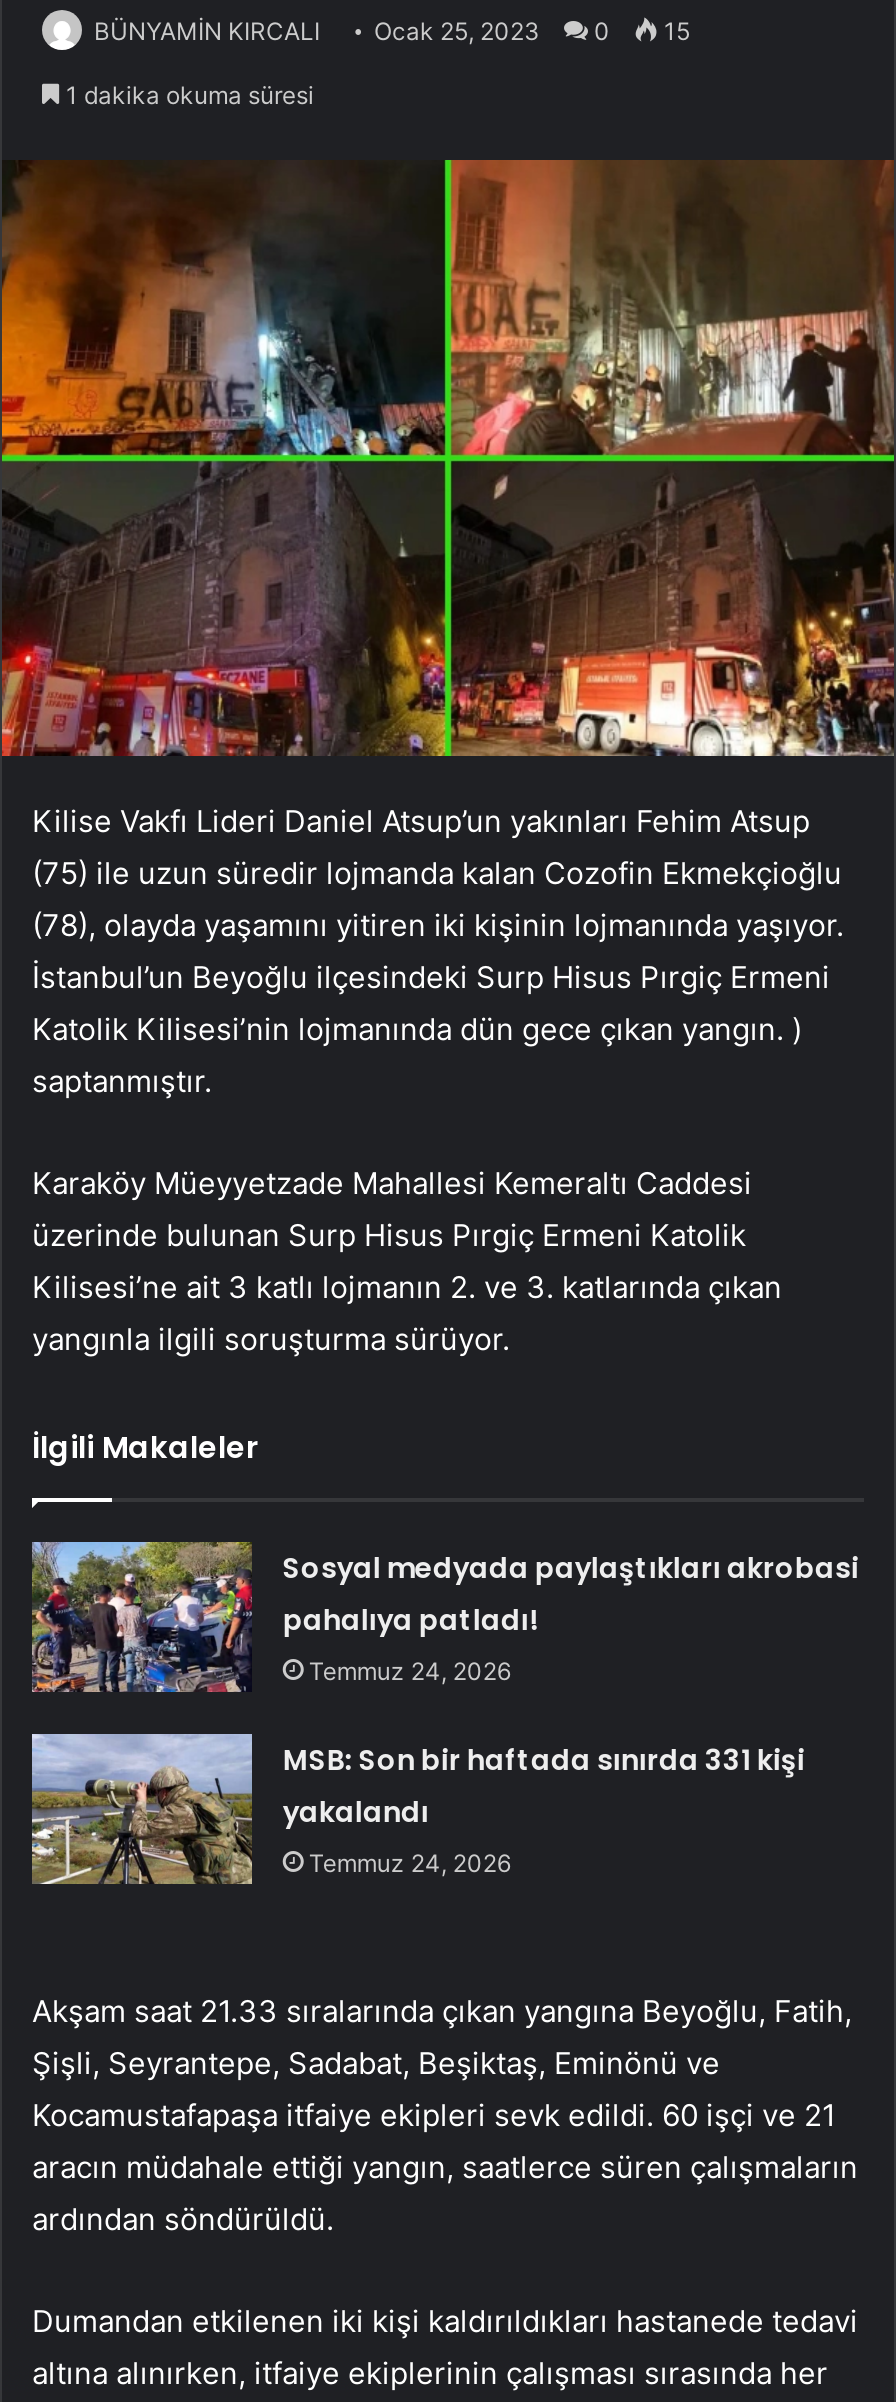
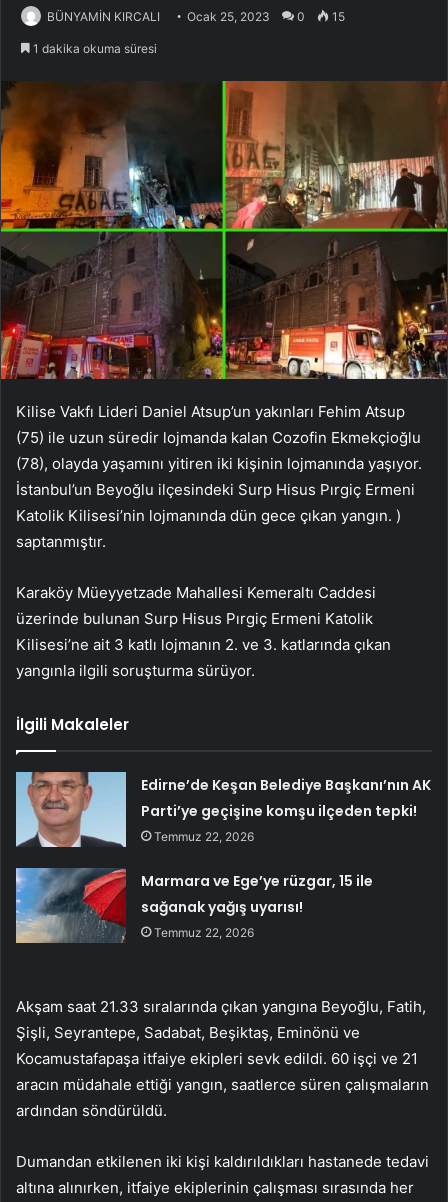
[30,1540,859,1694] [image] | Sosyal medyada paylaştıkları akrobasi | pahalıya patladı! | Temmuz 24, 2026 -> [15,771,431,848] [image] | Edirne’de Keşan Belediye Başkanı’nın AK | Parti’ye geçişine komşu ilçeden tepki! | Temmuz 22, 2026
[30,1732,805,1884] [image] | MSB: Son bir haftada sınırda 331 kişi | yakalandı | Temmuz 24, 2026 -> [15,867,373,943] [image] | Marmara ve Ege’ye rüzgar, 15 ile | sağanak yağış uyarısı! | Temmuz 22, 2026

